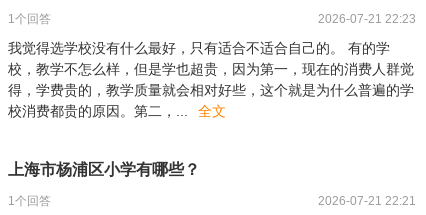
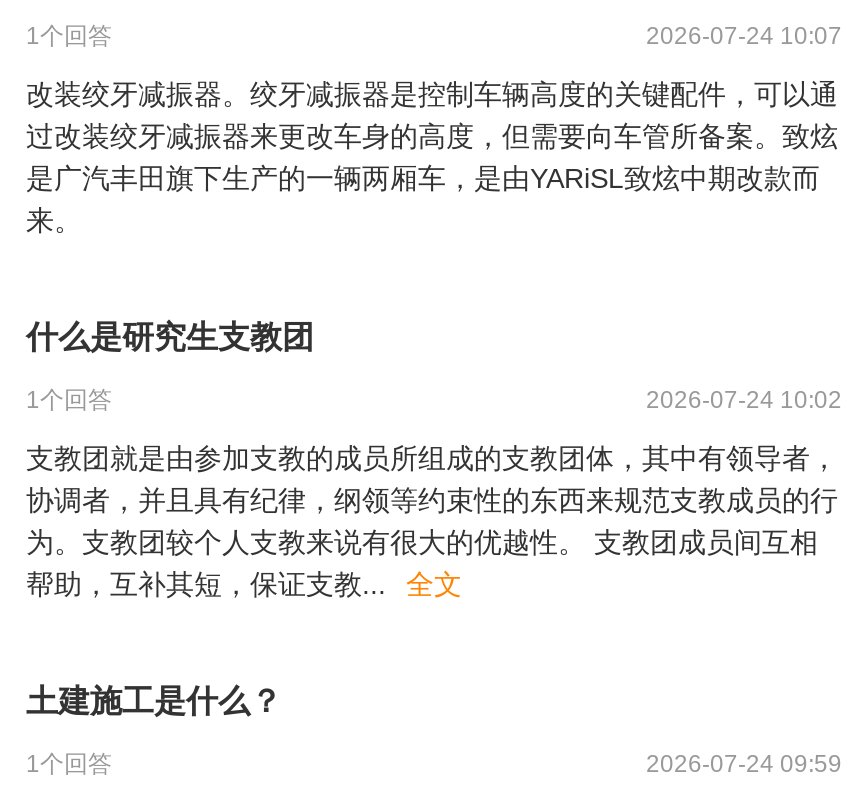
[8,12,416,119] 2026-07-21 22:23 | 我觉得选学校没有什么最好，只有适合不适合自己的。 有的学 | 校，教学不怎么样，但是学也超贵，因为第一，现在的消费人群觉 | 得，学费贵的，教学质量就会相对好些，这个就是为什么普遍的学 | 校消费都贵的原因。第二，... -> [26,22,842,600] 2026-07-24 10:07 | 改装绞牙减振器。绞牙减振器是控制车辆高度的关键配件，可以通 | 过改装绞牙减振器来更改车身的高度，但需要向车管所备案。致炫 | 是广汽丰田旗下生产的一辆两厢车，是由YARiSL致炫中期改款而 | 来。 | 什么是研究生支教团 | 1个回答 | 2026-07-24 10:02 | 支教团就是由参加支教的成员所组成的支教团体，其中有领导者， | 协调者，并且具有纪律，纲领等约束性的东西来规范支教成员的行 | 为。支教团较个人支教来说有很大的优越性。 支教团成员间互相 | 帮助，互补其短，保证支教...
[8,161,200,178] 上海市杨浦区小学有哪些？ -> [26,684,282,718] 土建施工是什么？
[318,194,416,208] 2026-07-21 22:21 -> [646,750,842,778] 2026-07-24 09:59

